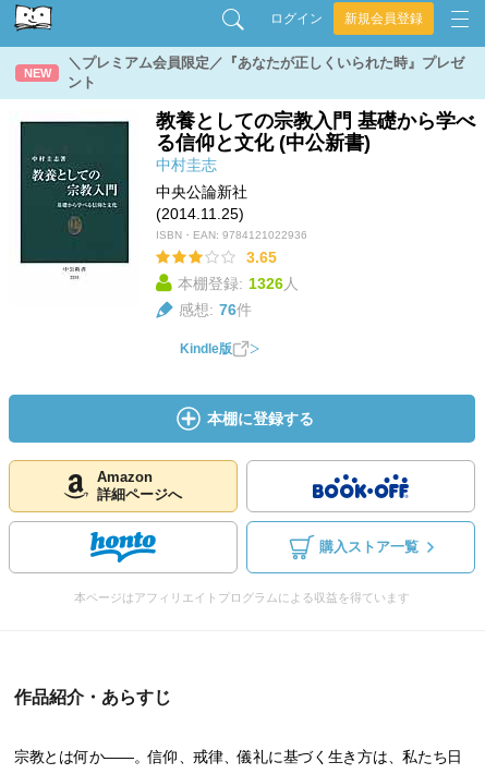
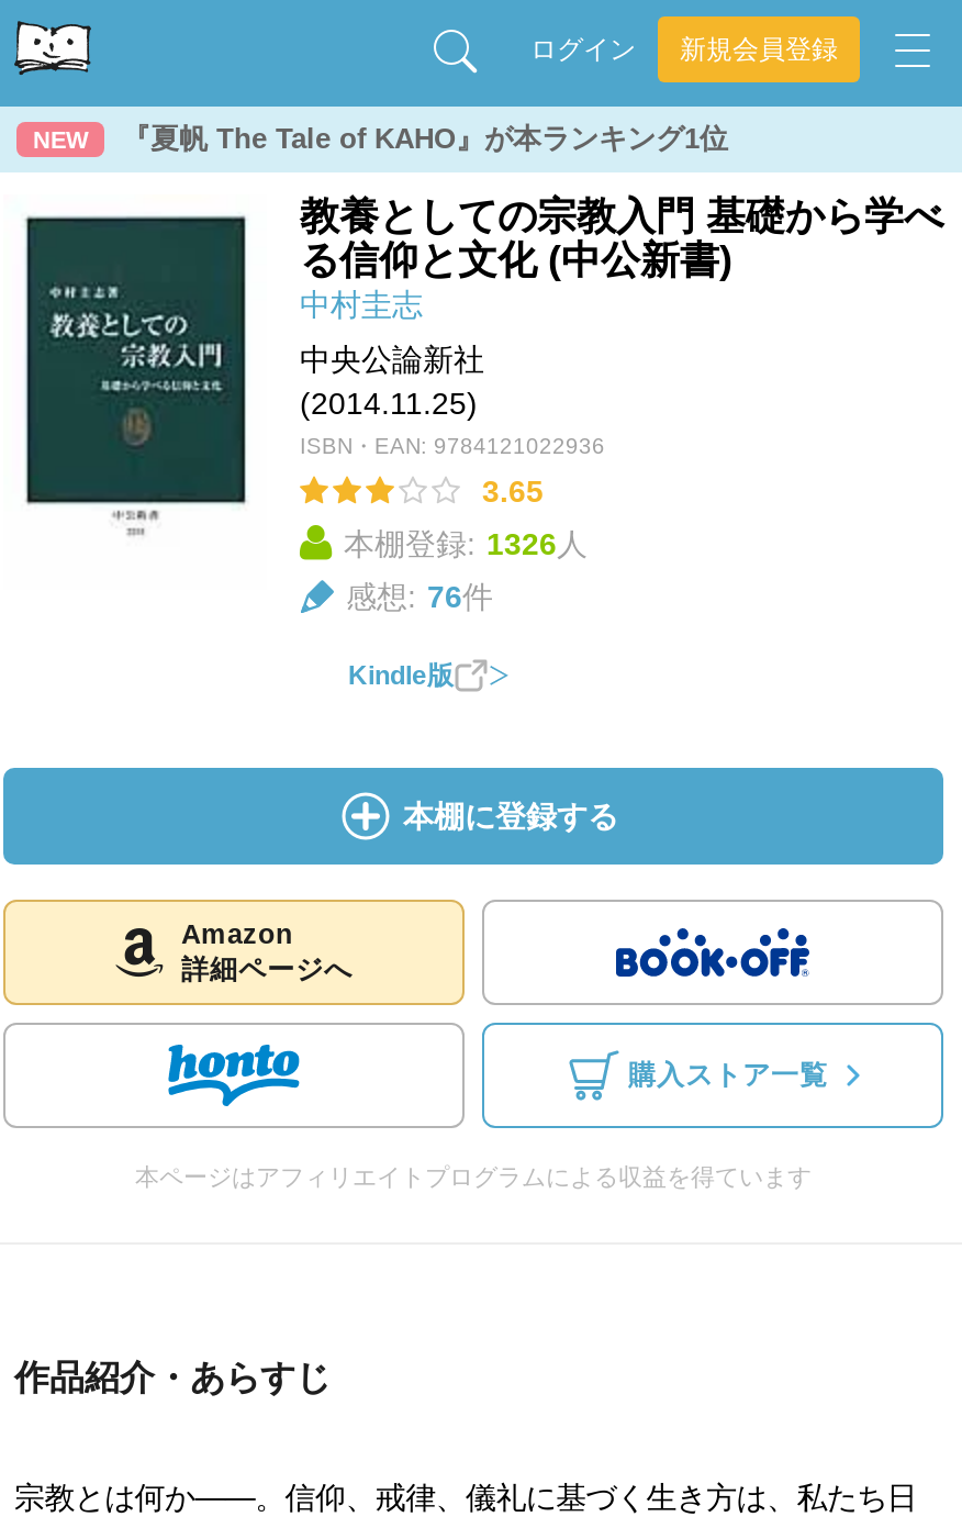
[68,55,464,90] ＼プレミアム会員限定／『あなたが正しくいられた時』プレゼ | ント -> [122,122,728,155] 『夏帆 The Tale of KAHO』が本ランキング1位

